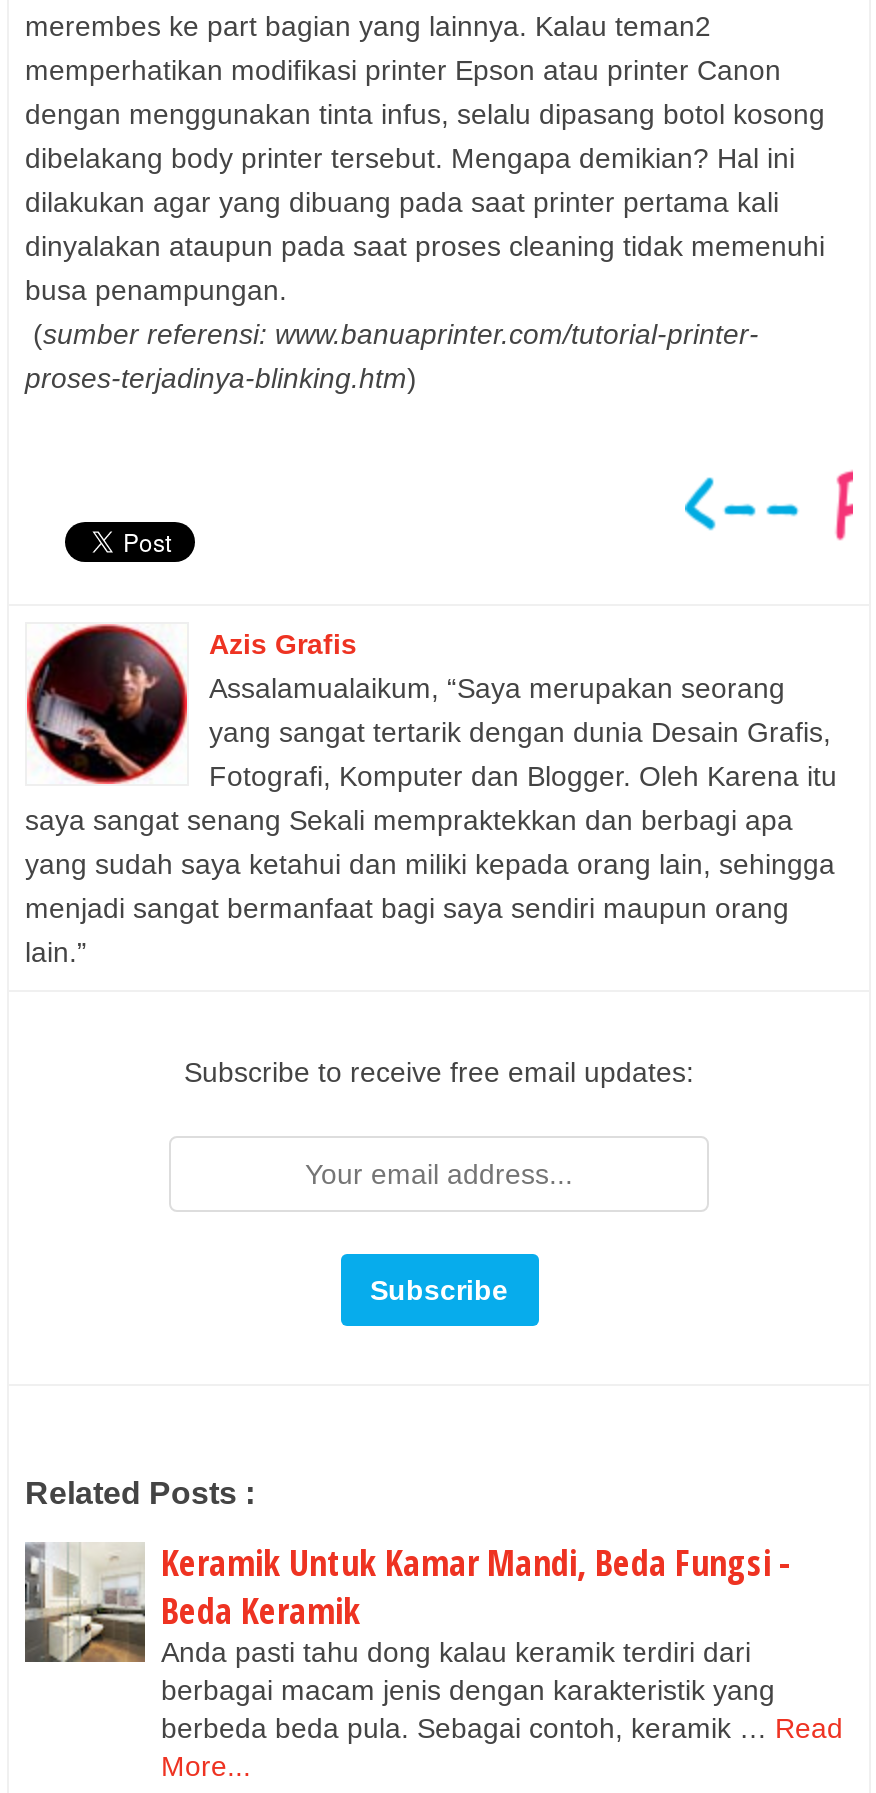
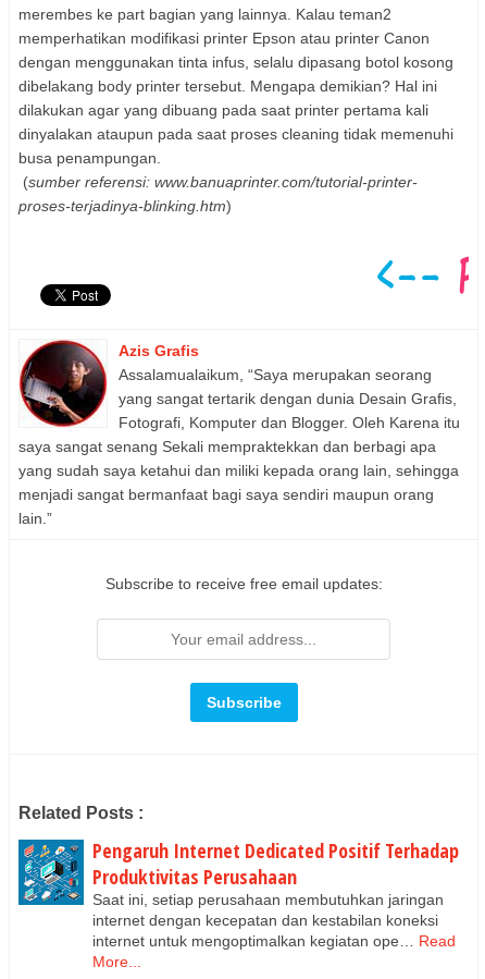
[23,1537,843,1743] [image] | Keramik Untuk Kamar Mandi, Beda Fungsi - | Beda Keramik | Anda pasti tahu dong kalau keramik terdiri dari | berbagai macam jenis dengan karakteristik yang | berbeda beda pula. Sebagai contoh, keramik … Read -> [17,837,459,949] [image] | Pengaruh Internet Dedicated Positif Terhadap | Produktivitas Perusahaan | Saat ini, setiap perusahaan membutuhkan jaringan | internet dengan kecepatan dan kestabilan koneksi | internet untuk mengoptimalkan kegiatan ope… Read

